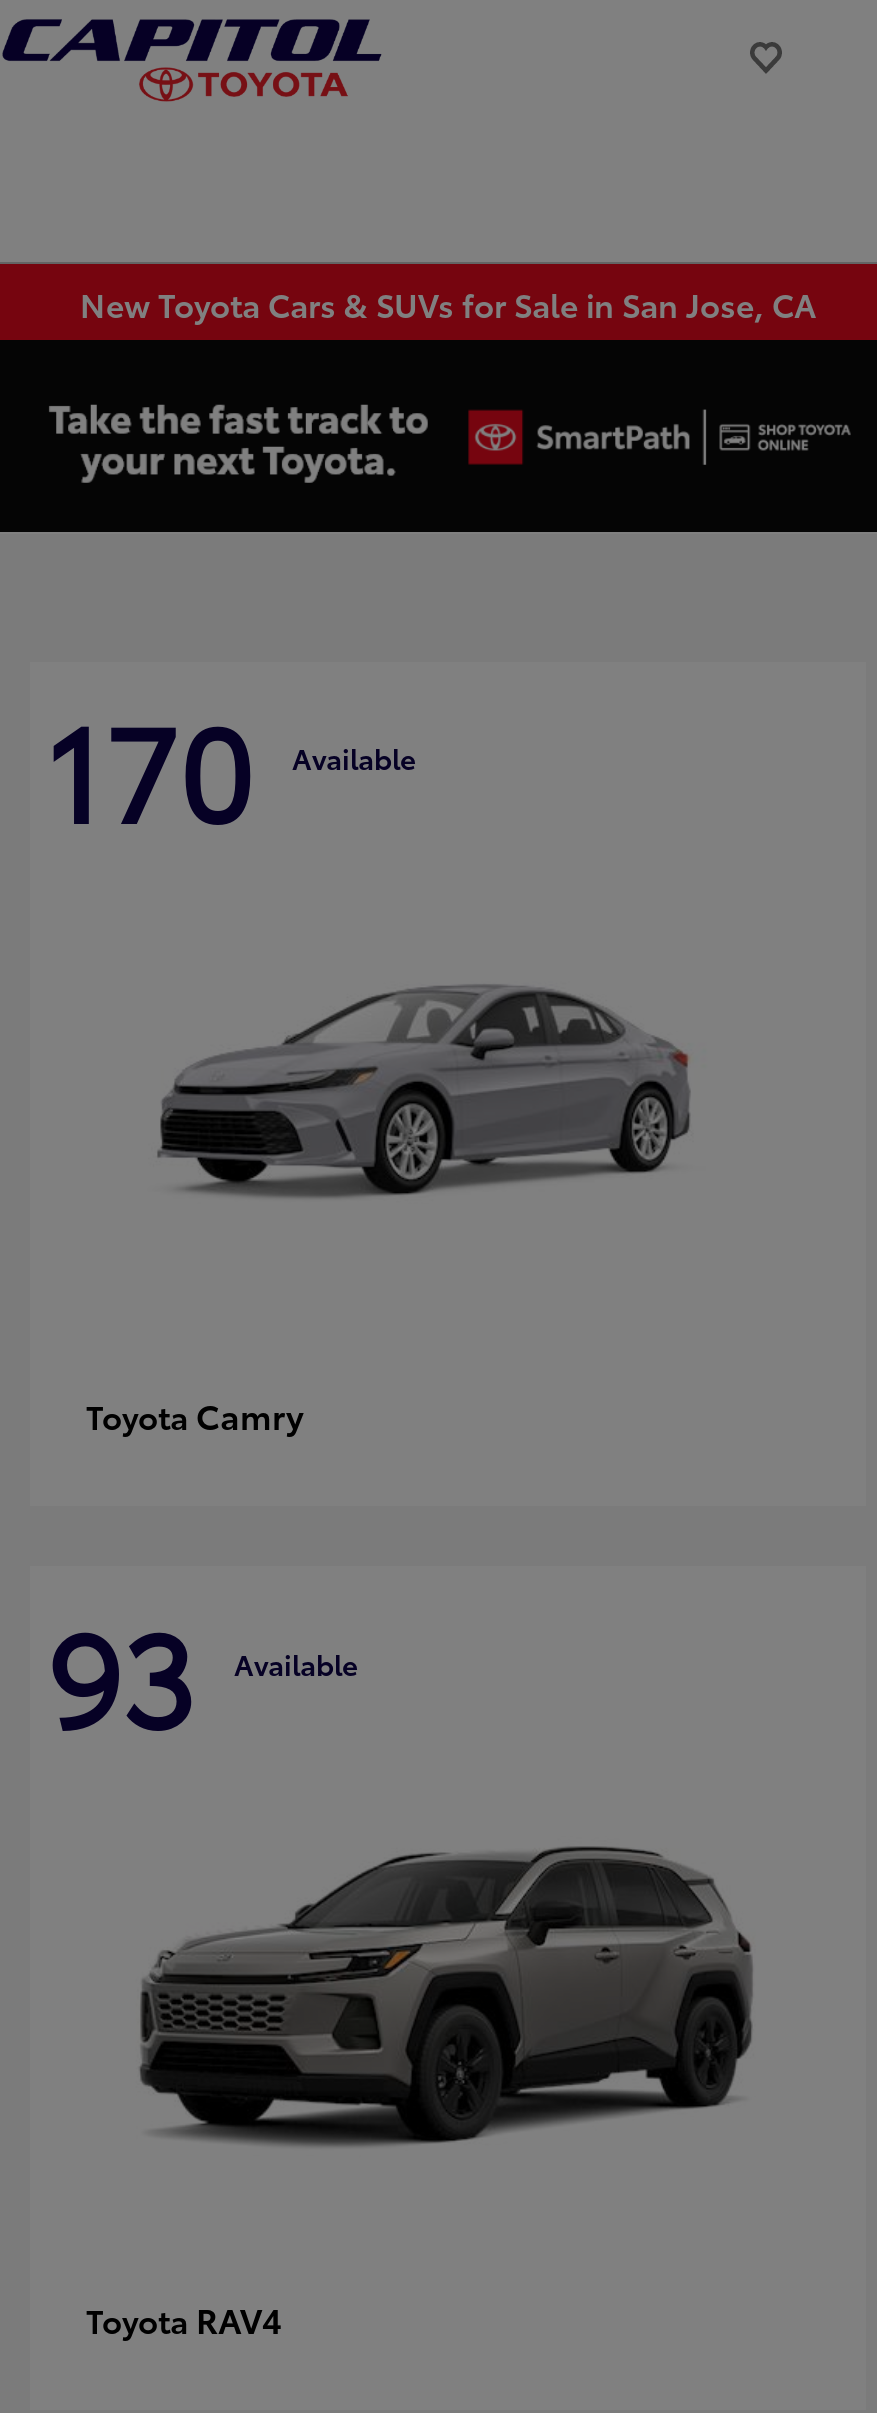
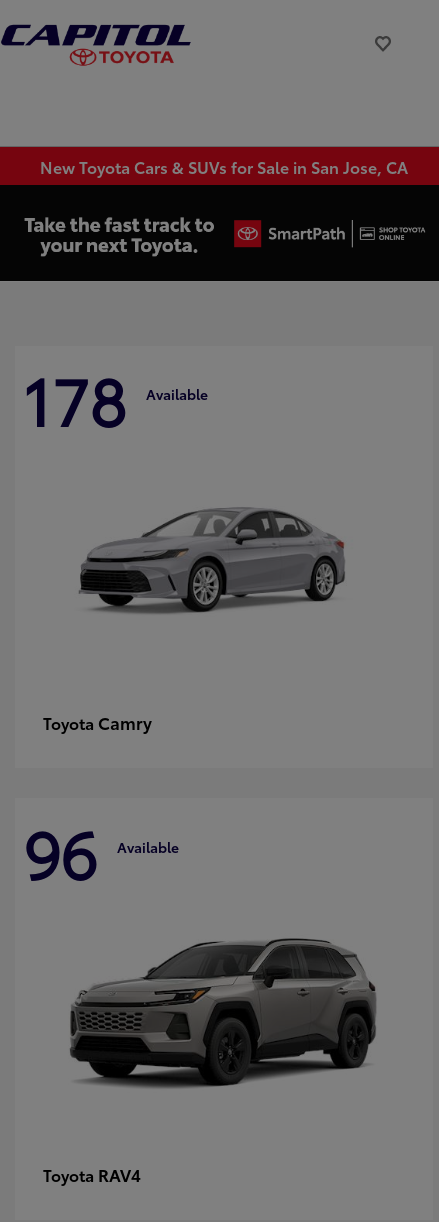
[46,674,416,858] 170 Available -> [23,352,208,444] 178 Available
[46,1579,358,1763] 93 Available -> [23,804,179,896] 96 Available

